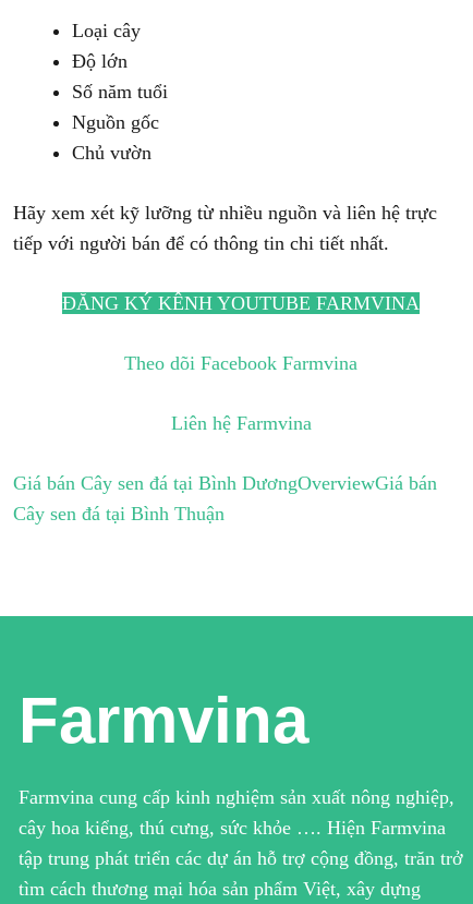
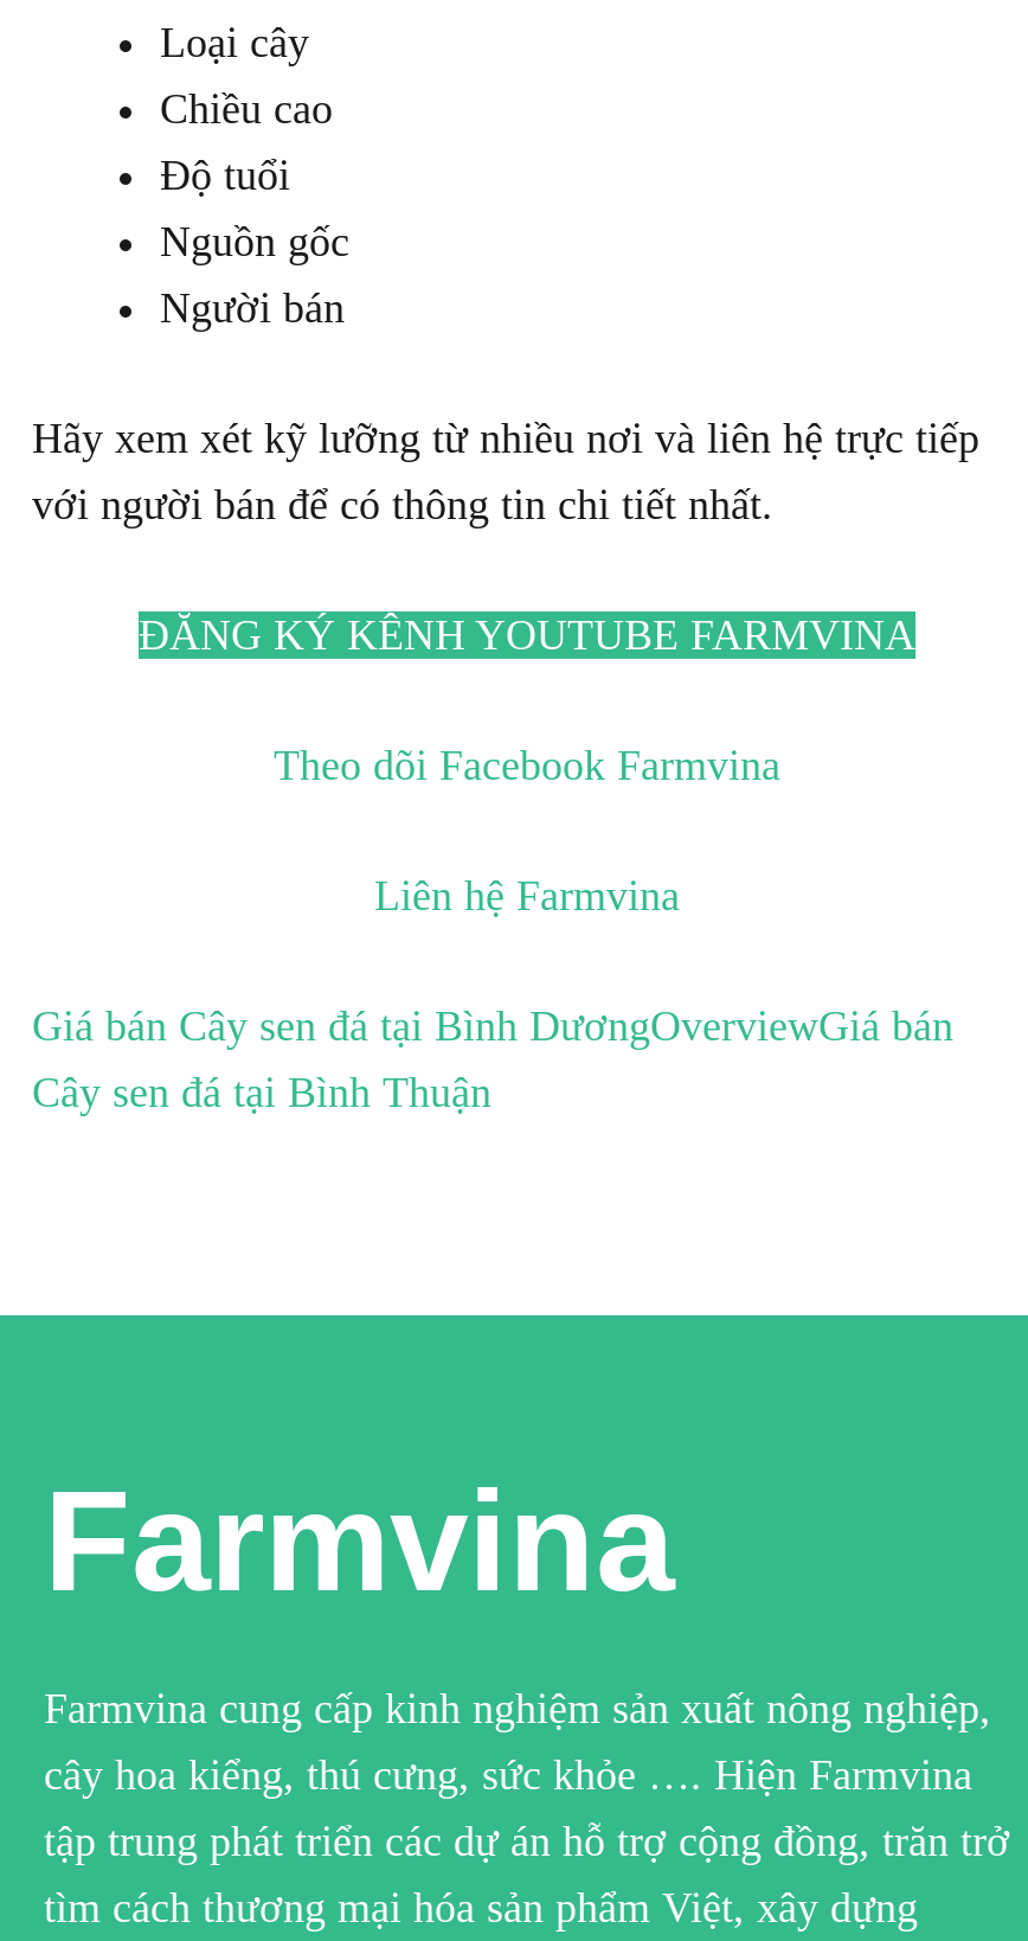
[72,50,168,103] Độ lớn | Số năm tuổi -> [160,85,333,199] Chiều cao | Độ tuổi
[72,142,151,164] Chủ vườn -> [160,284,345,332] Người bán
[13,202,437,254] Hãy xem xét kỹ lưỡng từ nhiều nguồn và liên hệ trực | tiếp với người bán để có thông tin chi tiết nhất. -> [32,415,979,529] Hãy xem xét kỹ lưỡng từ nhiều nơi và liên hệ trực tiếp | với người bán để có thông tin chi tiết nhất.

